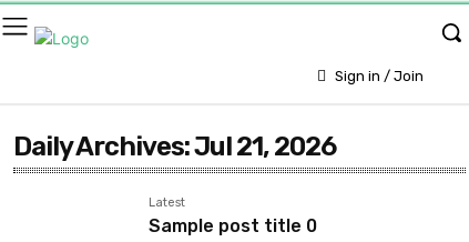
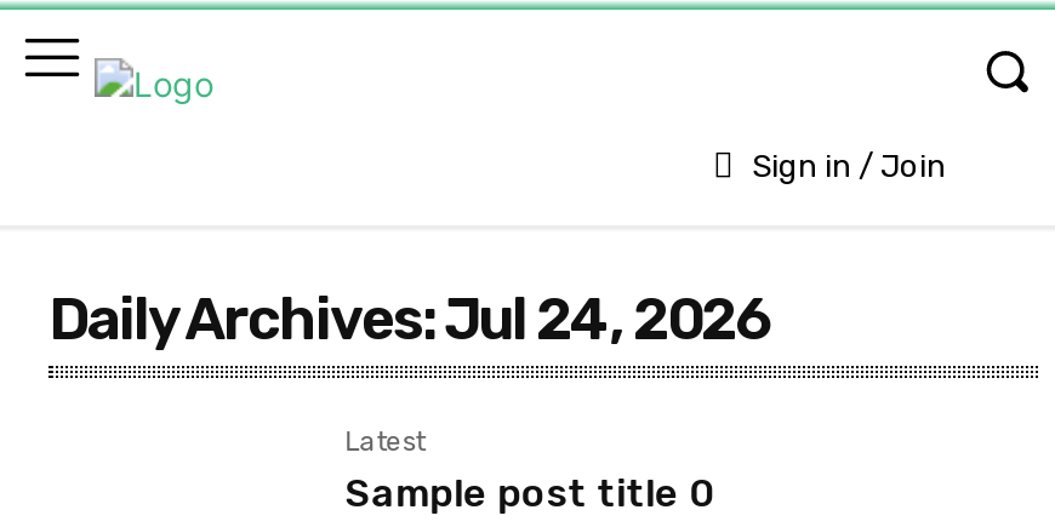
[13,131,336,162] Daily Archives: Jul 21, 2026 -> [49,286,769,354] Daily Archives: Jul 24, 2026

